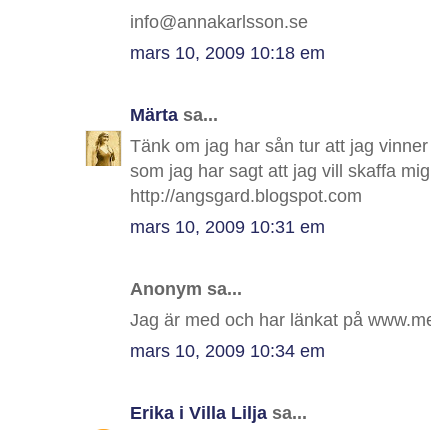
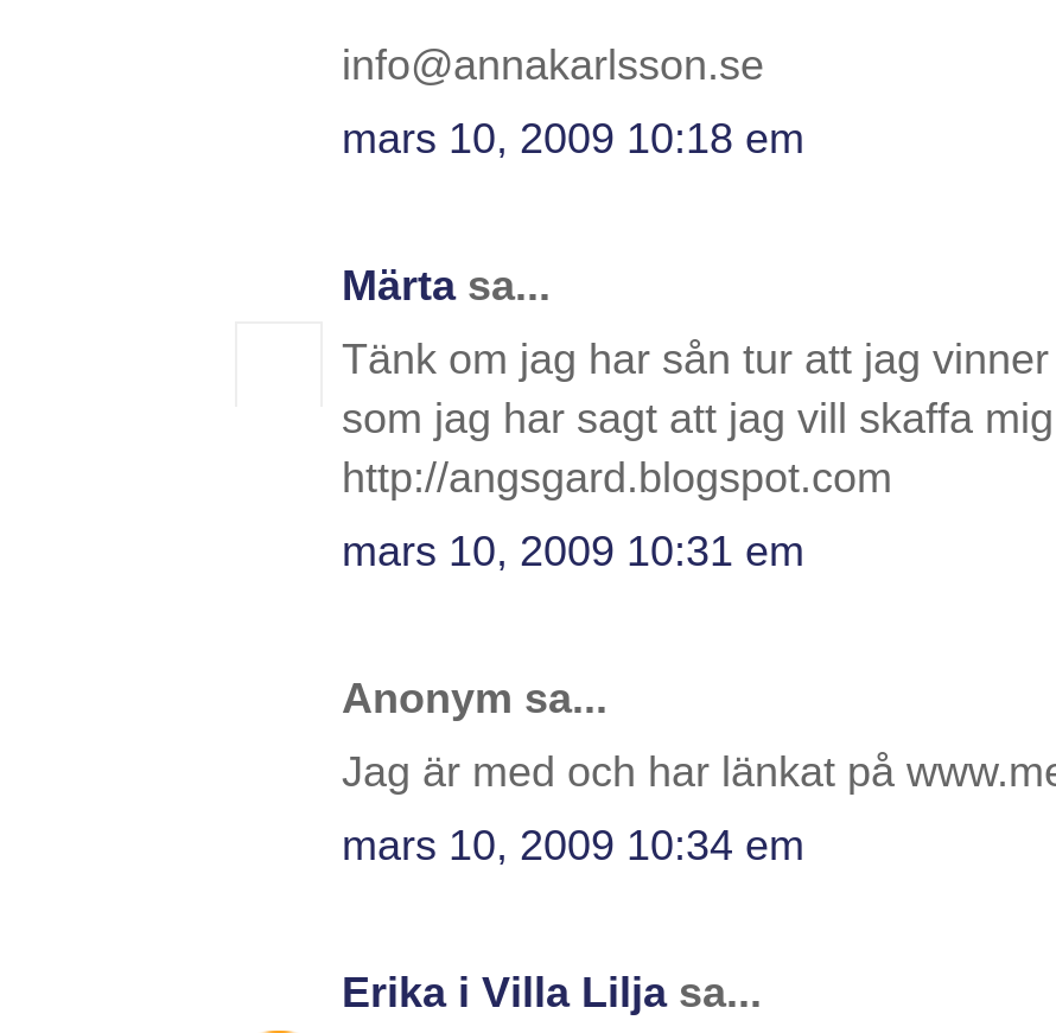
[85,130,122,167] [image] -> none

